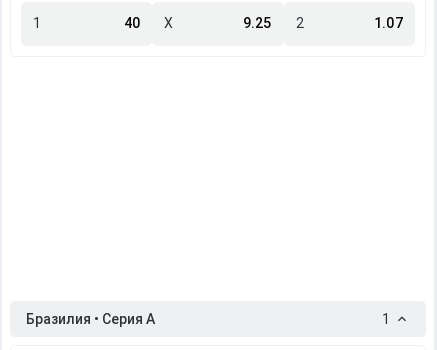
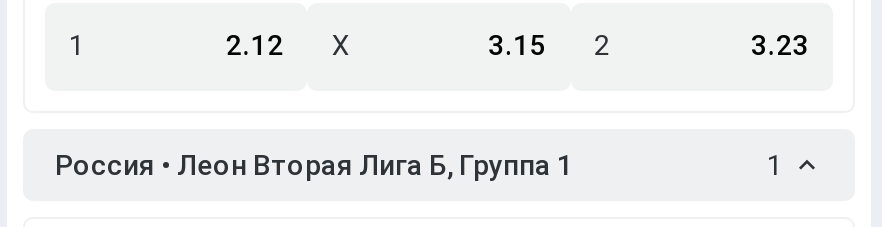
[124,15,174,31] 40 X -> [226,29,350,61] 2.12 X
[243,15,304,31] 9.25 2 -> [488,29,611,61] 3.15 2
[374,15,403,31] 1.07 -> [751,29,809,61] 3.23
[26,311,155,327] Бразилия • Серия A -> [55,149,573,181] Россия • Леон Вторая Лига Б, Группа 1

